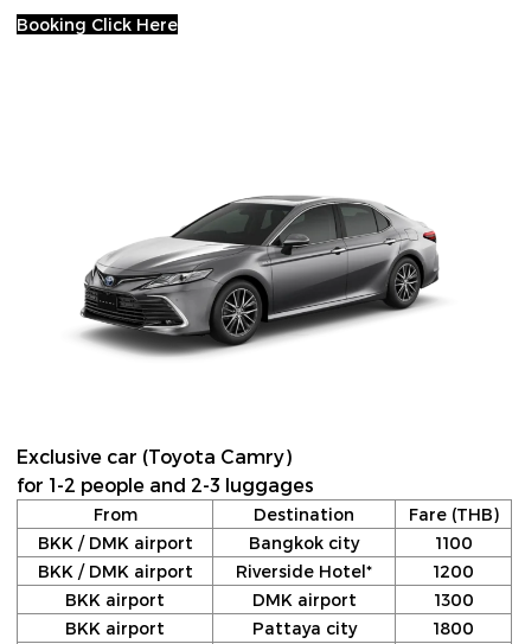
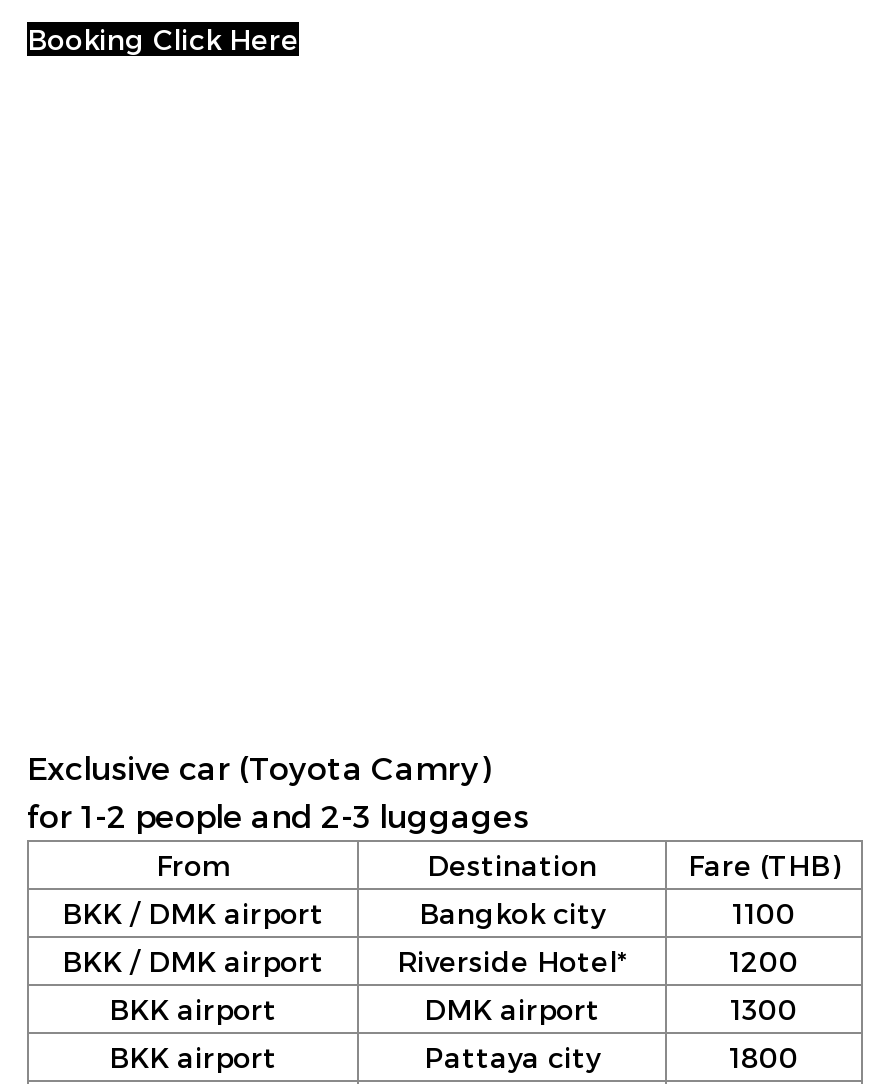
[79,195,440,358] [image] -> none

